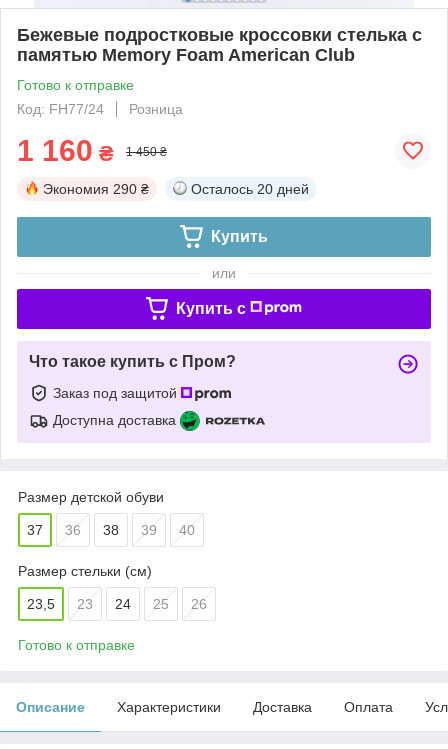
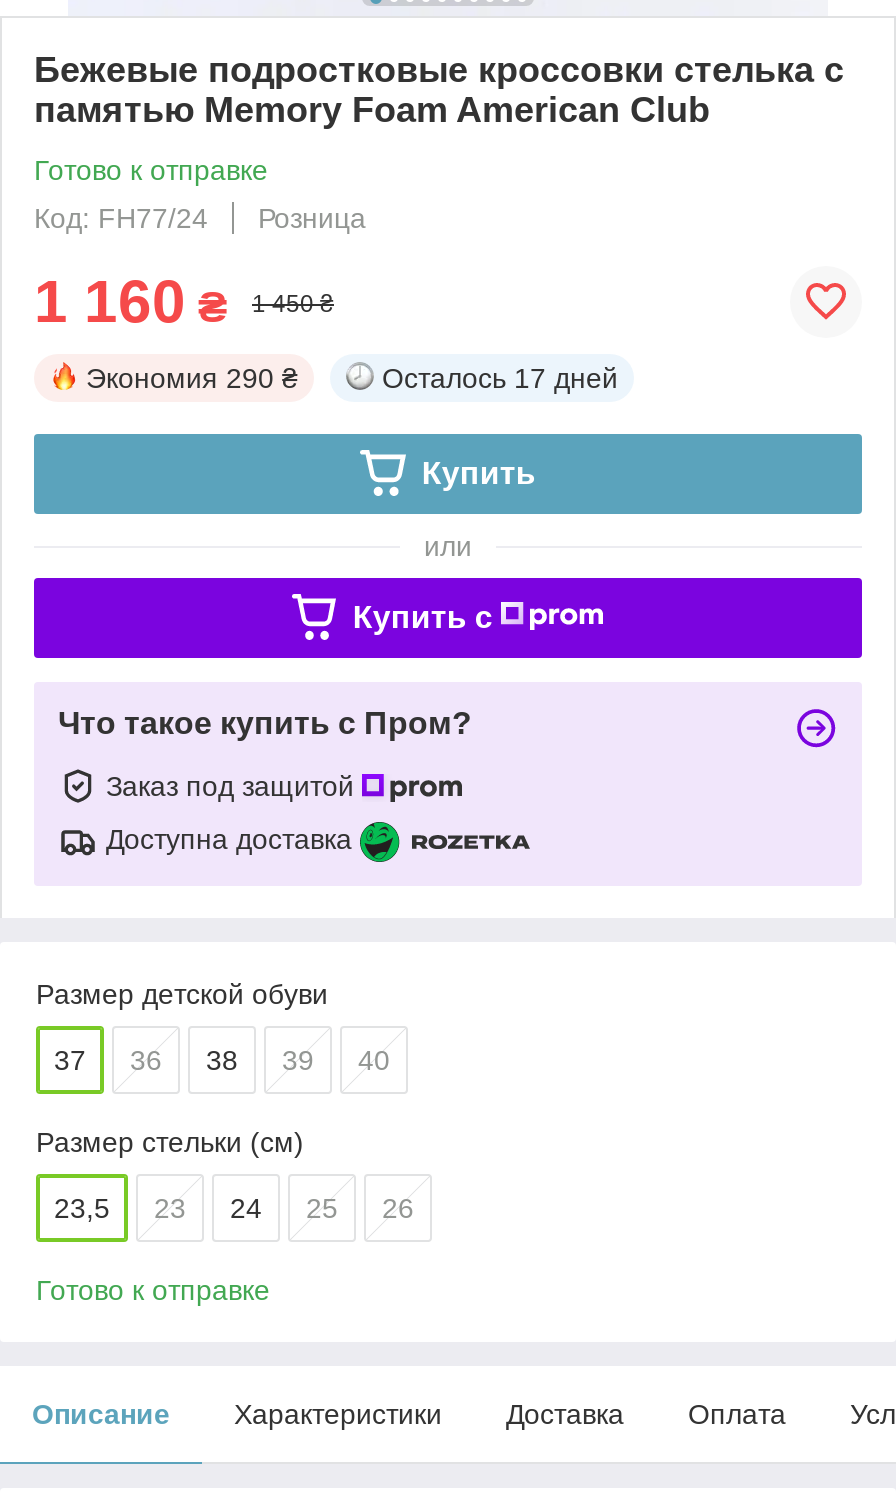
[191,181,309,197] Осталось 20 дней -> [382,362,618,394] Осталось 17 дней

